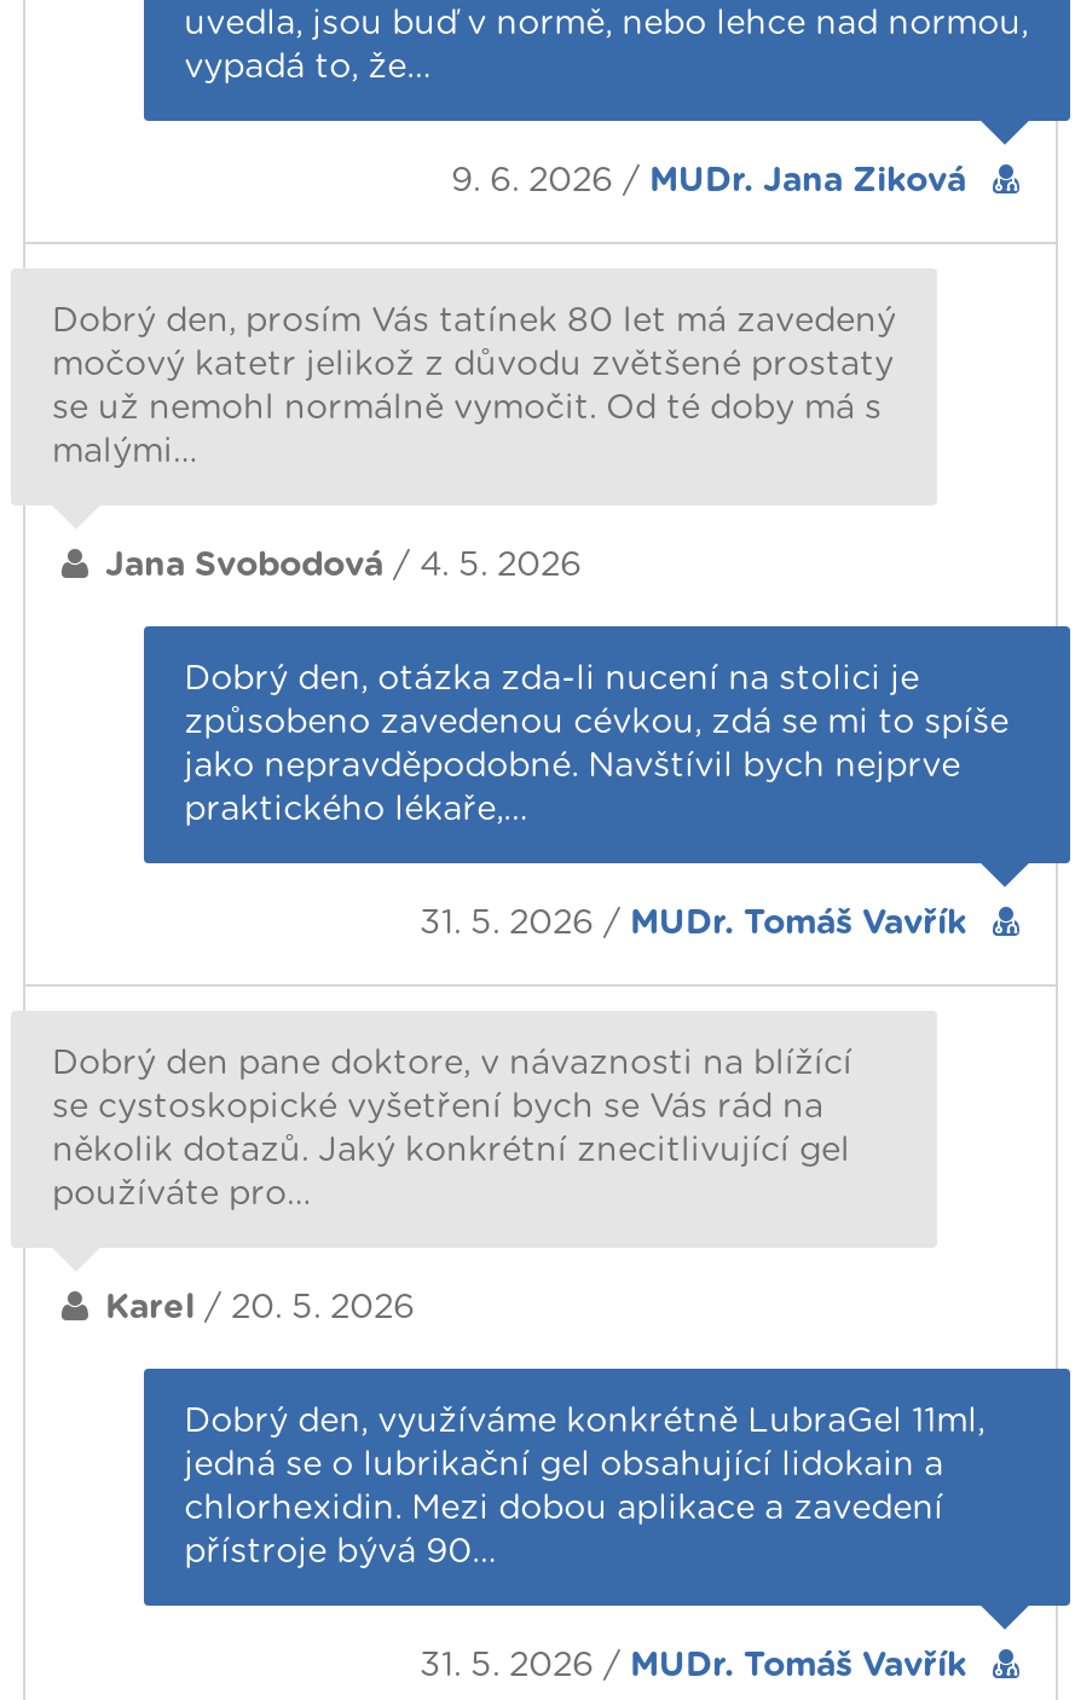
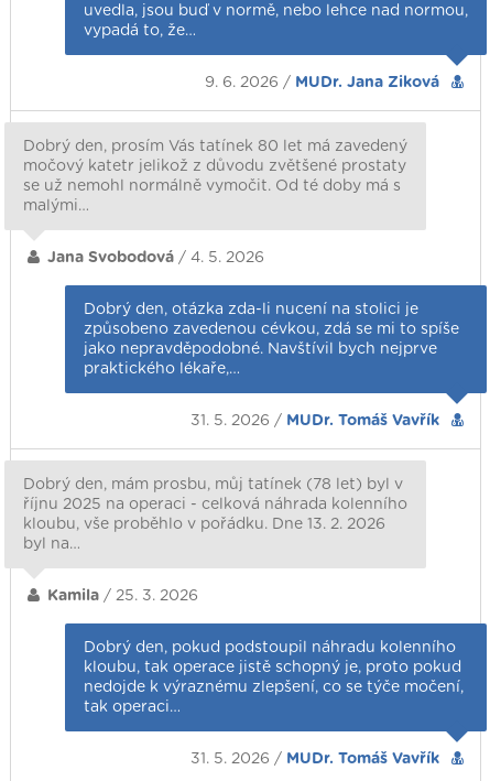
[52,1047,853,1211] Dobrý den pane doktore, v návaznosti na blížící | se cystoskopické vyšetření bych se Vás rád na | několik dotazů. Jaký konkrétní znecitlivující gel | používáte pro… -> [23,477,407,552] Dobrý den, mám prosbu, můj tatínek (78 let) byl v | říjnu 2025 na operaci - celková náhrada kolenního | kloubu, vše proběhlo v pořádku. Dne 13. 2. 2026 | byl na…
[105,1291,415,1325] Karel / 20. 5. 2026 -> [47,588,198,603] Kamila / 25. 3. 2026
[184,1404,985,1569] Dobrý den, využíváme konkrétně LubraGel 11ml, | jedná se o lubrikační gel obsahující lidokain a | chlorhexidin. Mezi dobou aplikace a zavedení | přístroje bývá 90… -> [83,640,463,715] Dobrý den, pokud podstoupil náhradu kolenního | kloubu, tak operace jistě schopný je, proto pokud | nedojde k výraznému zlepšení, co se týče močení, | tak operaci…

